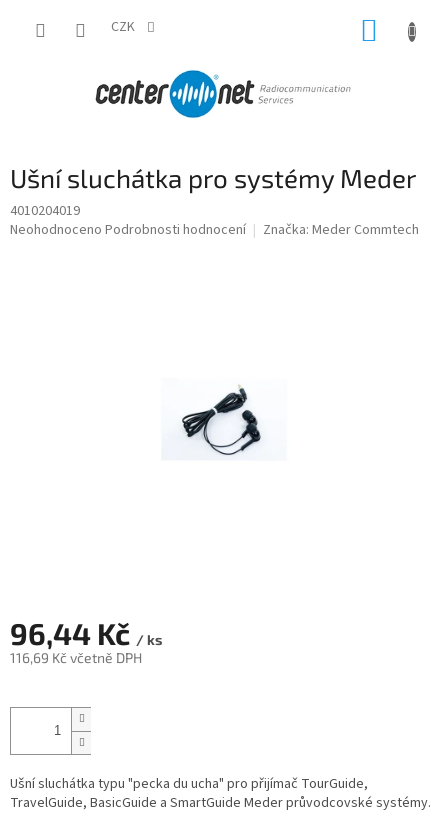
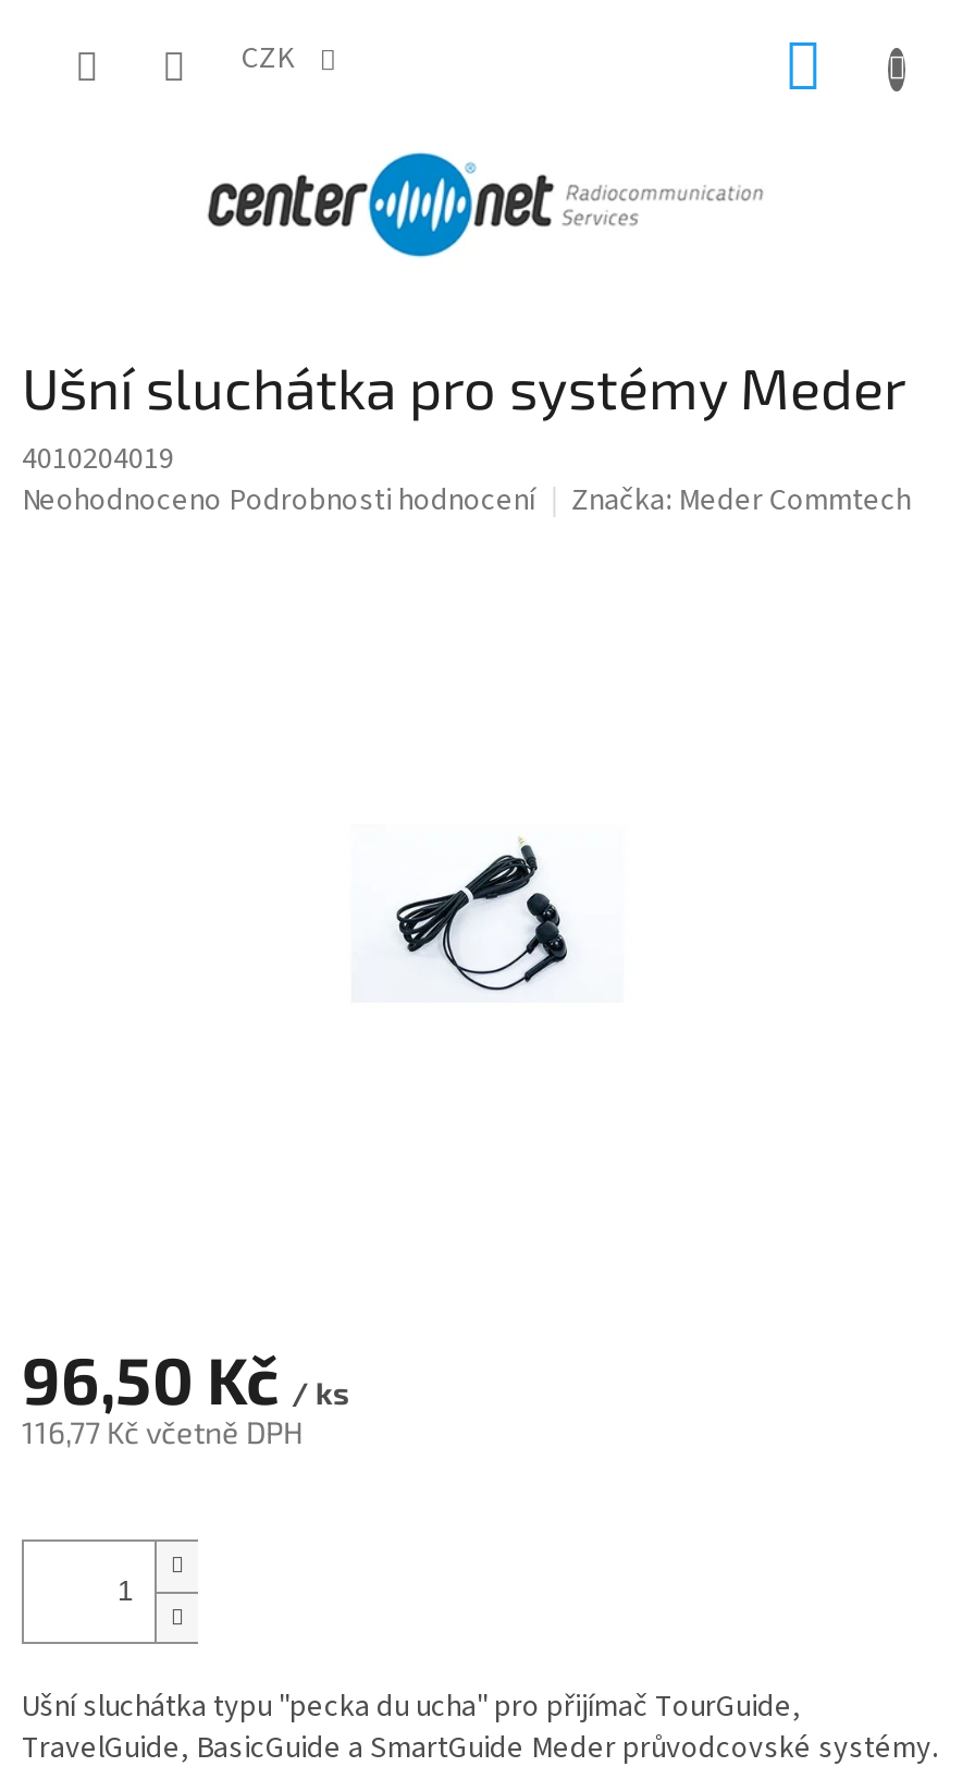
[10,615,162,651] 96,44 Kč / ks -> [22,1340,348,1418] 96,50 Kč / ks
[10,649,142,666] 116,69 Kč včetně DPH -> [22,1414,303,1451] 116,77 Kč včetně DPH

